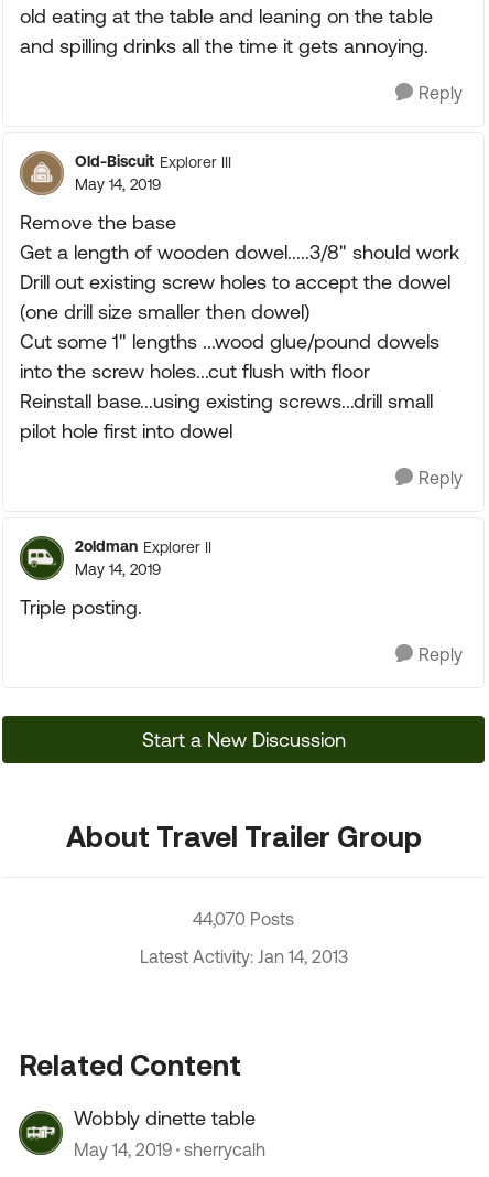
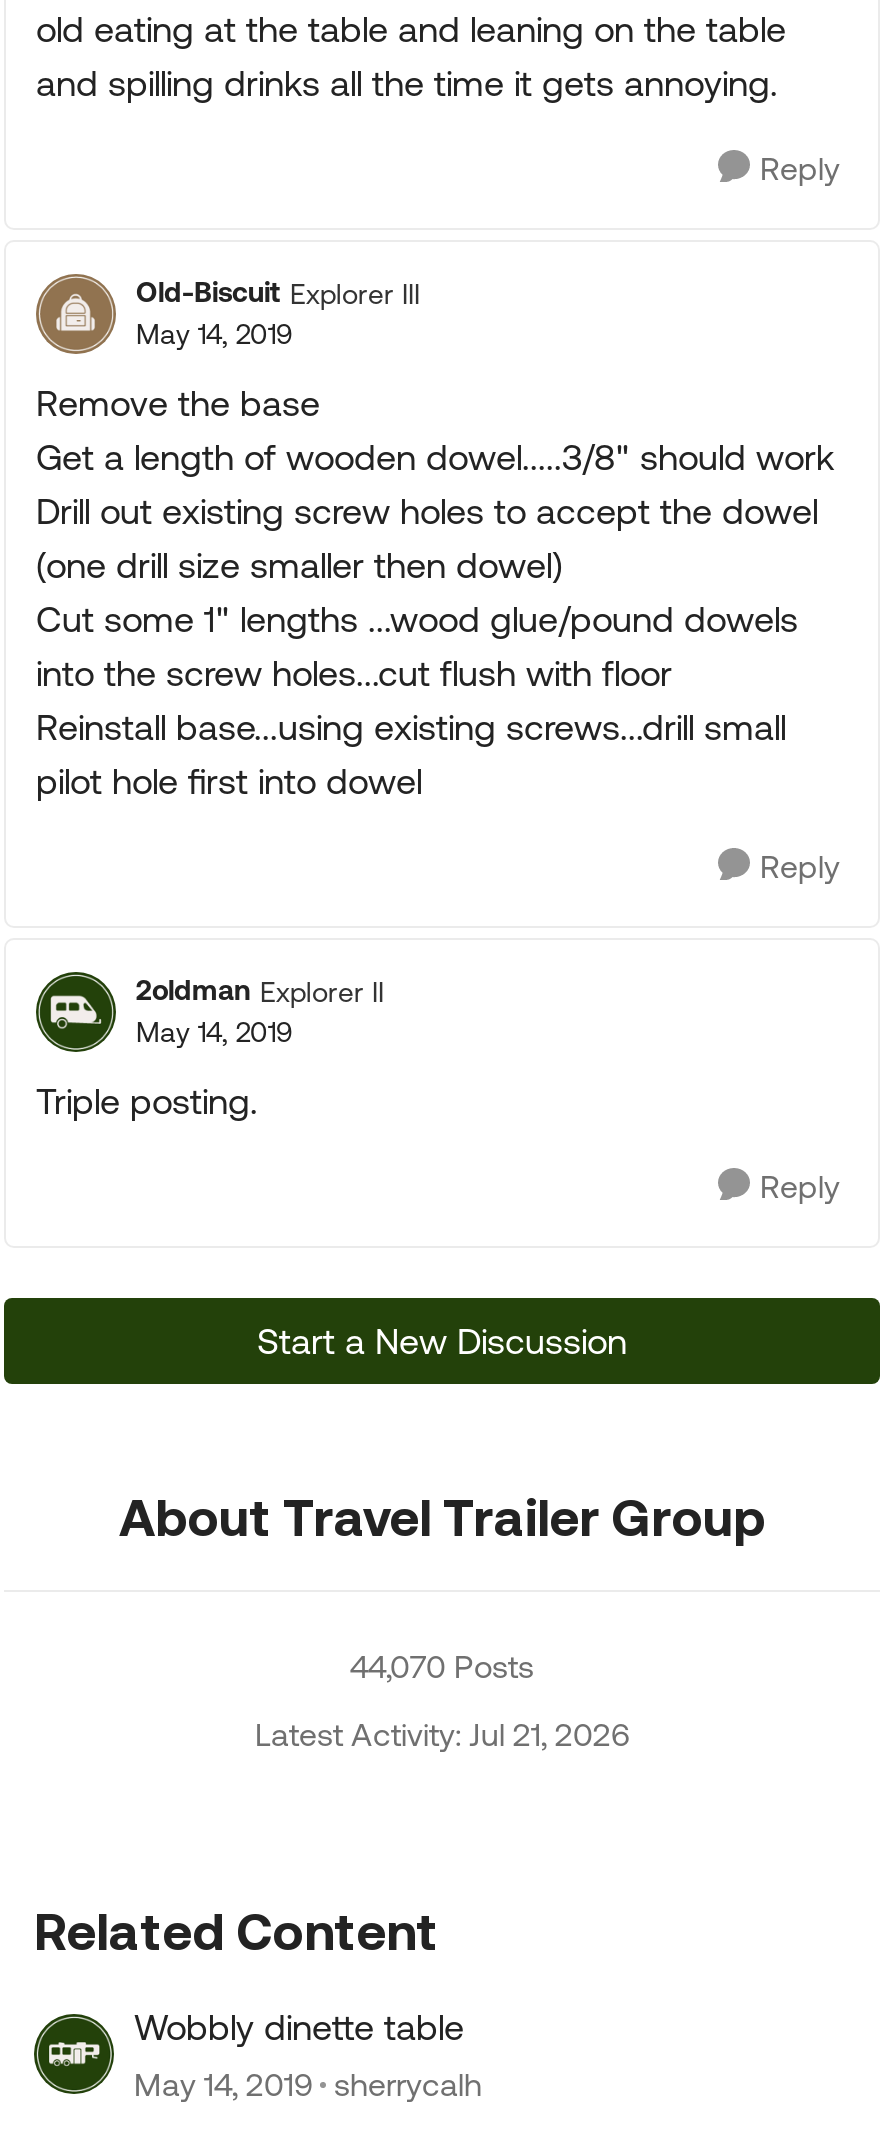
[139,946,347,966] Latest Activity: Jan 14, 2013 -> [255,1716,629,1752] Latest Activity: Jul 21, 2026

